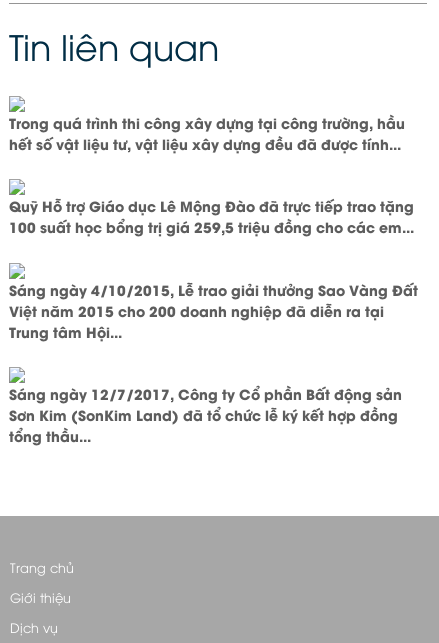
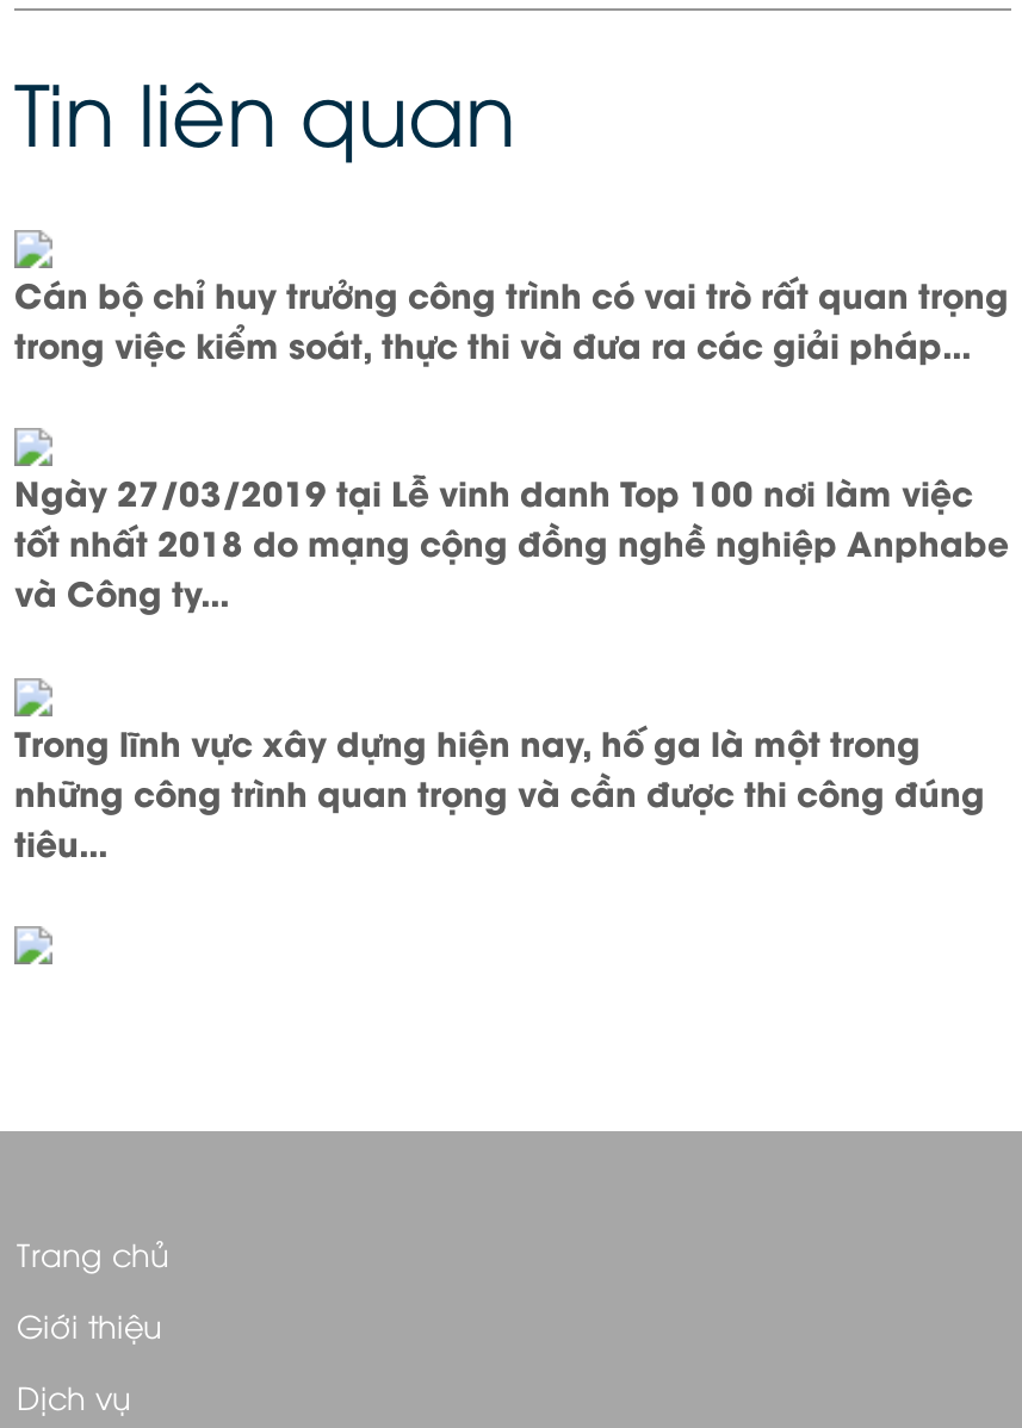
[9,112,418,446] Trong quá trình thi công xây dựng tại công trường, hầu | hết số vật liệu tư, vật liệu xây dựng đều đã được tính... | Quỹ Hỗ trợ Giáo dục Lê Mộng Đào đã trực tiếp trao tặng | 100 suất học bổng trị giá 259,5 triệu đồng cho các em... | Sáng ngày 4/10/2015, Lễ trao giải thưởng Sao Vàng Đất | Việt năm 2015 cho 200 doanh nghiệp đã diễn ra tại | Trung tâm Hội... | Sáng ngày 12/7/2017, Công ty Cổ phần Bất động sản | Sơn Kim (SonKim Land) đã tổ chức lễ ký kết hợp đồng | tổng thầu... -> [14,269,1009,865] Cán bộ chỉ huy trưởng công trình có vai trò rất quan trọng | trong việc kiểm soát, thực thi và đưa ra các giải pháp... | Ngày 27/03/2019 tại Lễ vinh danh Top 100 nơi làm việc | tốt nhất 2018 do mạng cộng đồng nghề nghiệp Anphabe | và Công ty... | Trong lĩnh vực xây dựng hiện nay, hố ga là một trong | những công trình quan trọng và cần được thi công đúng | tiêu...

